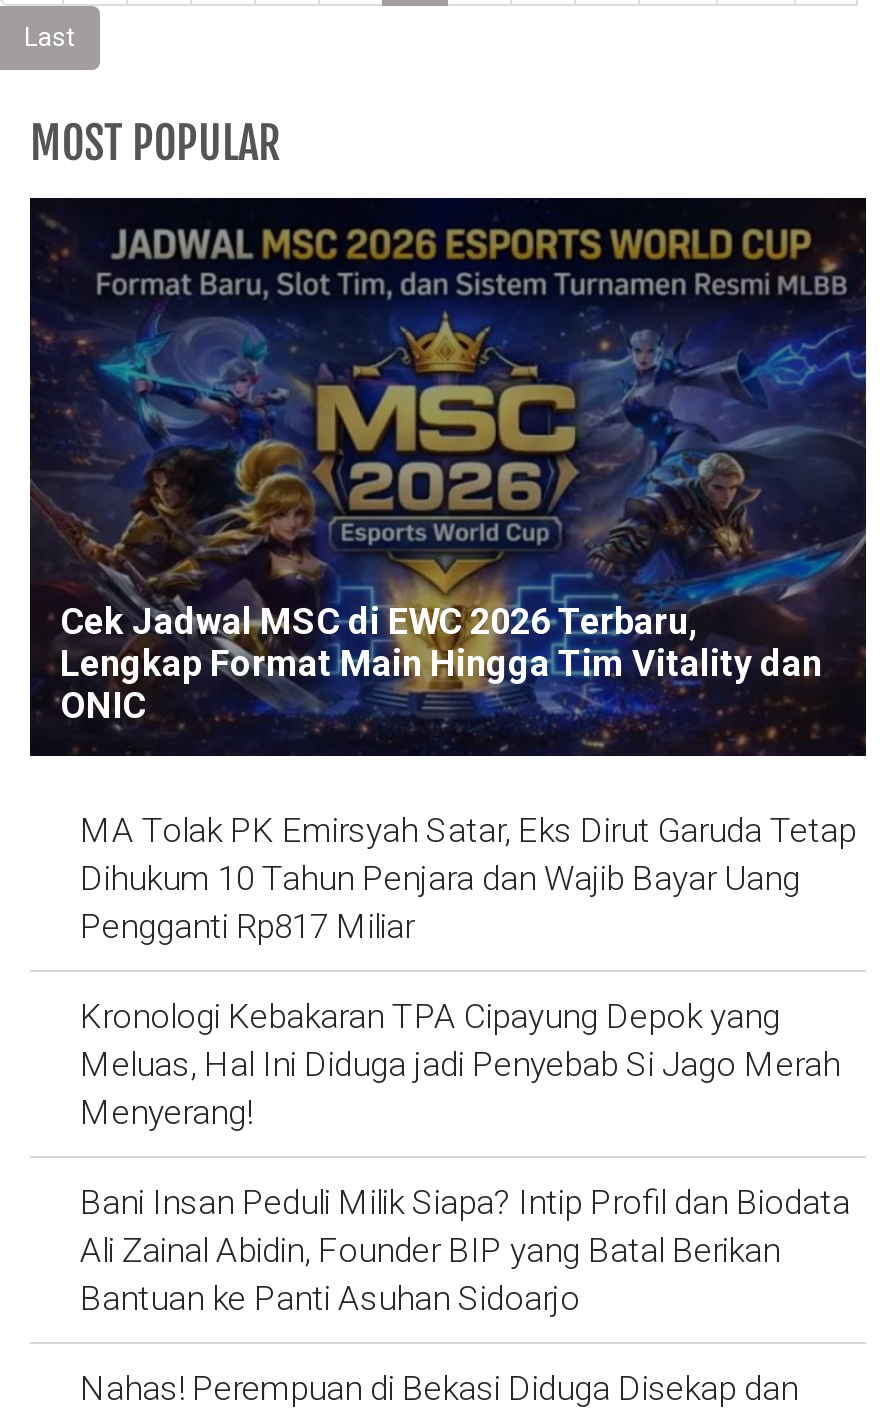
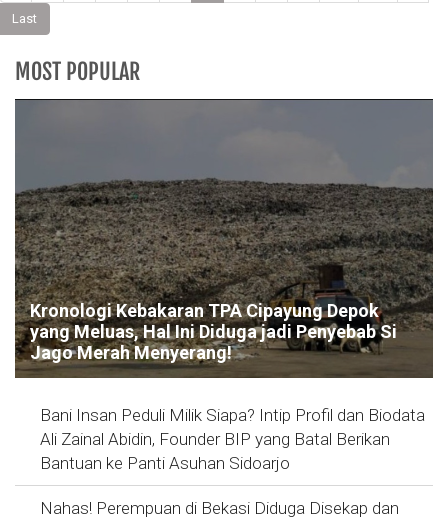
[28,200,868,1131] [image] | Cek Jadwal MSC di EWC 2026 Terbaru, | Lengkap Format Main Hingga Tim Vitality dan | ONIC | MA Tolak PK Emirsyah Satar, Eks Dirut Garuda Tetap | Dihukum 10 Tahun Penjara dan Wajib Bayar Uang | Pengganti Rp817 Miliar | Kronologi Kebakaran TPA Cipayung Depok yang | Meluas, Hal Ini Diduga jadi Penyebab Si Jago Merah | Menyerang! -> [14,99,434,378] [image] | Kronologi Kebakaran TPA Cipayung Depok | yang Meluas, Hal Ini Diduga jadi Penyebab Si | Jago Merah Menyerang!

